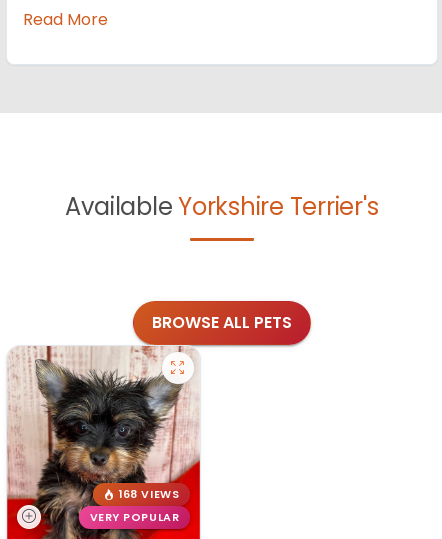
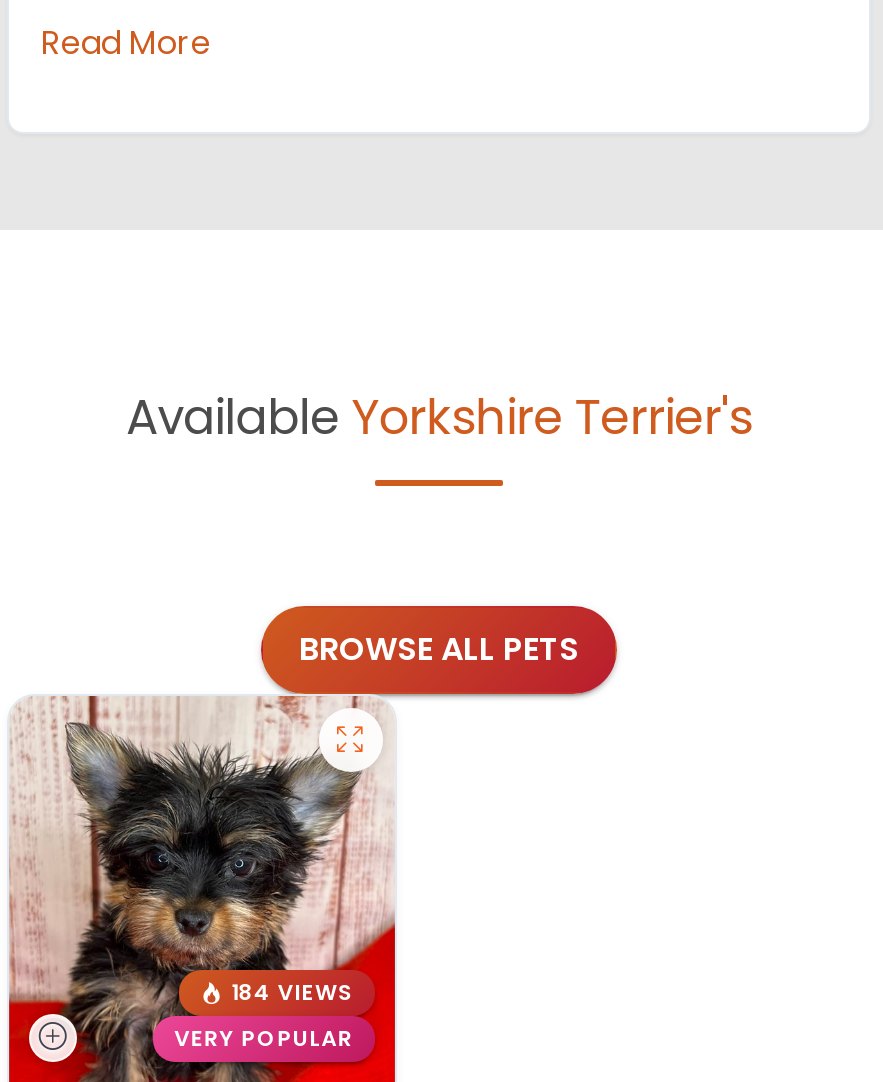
[119,487,179,502] 168 VIEWS -> [231,978,353,1008] 184 VIEWS

